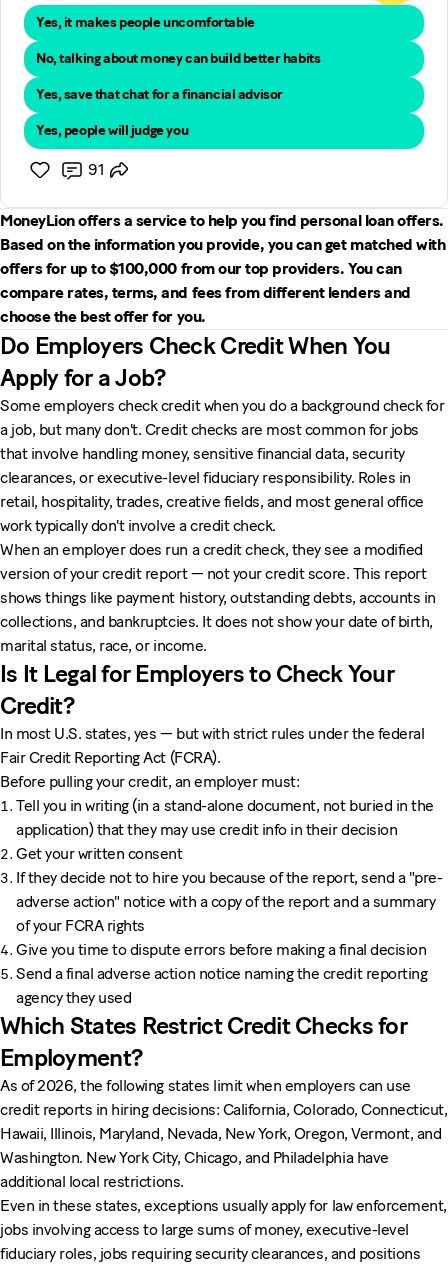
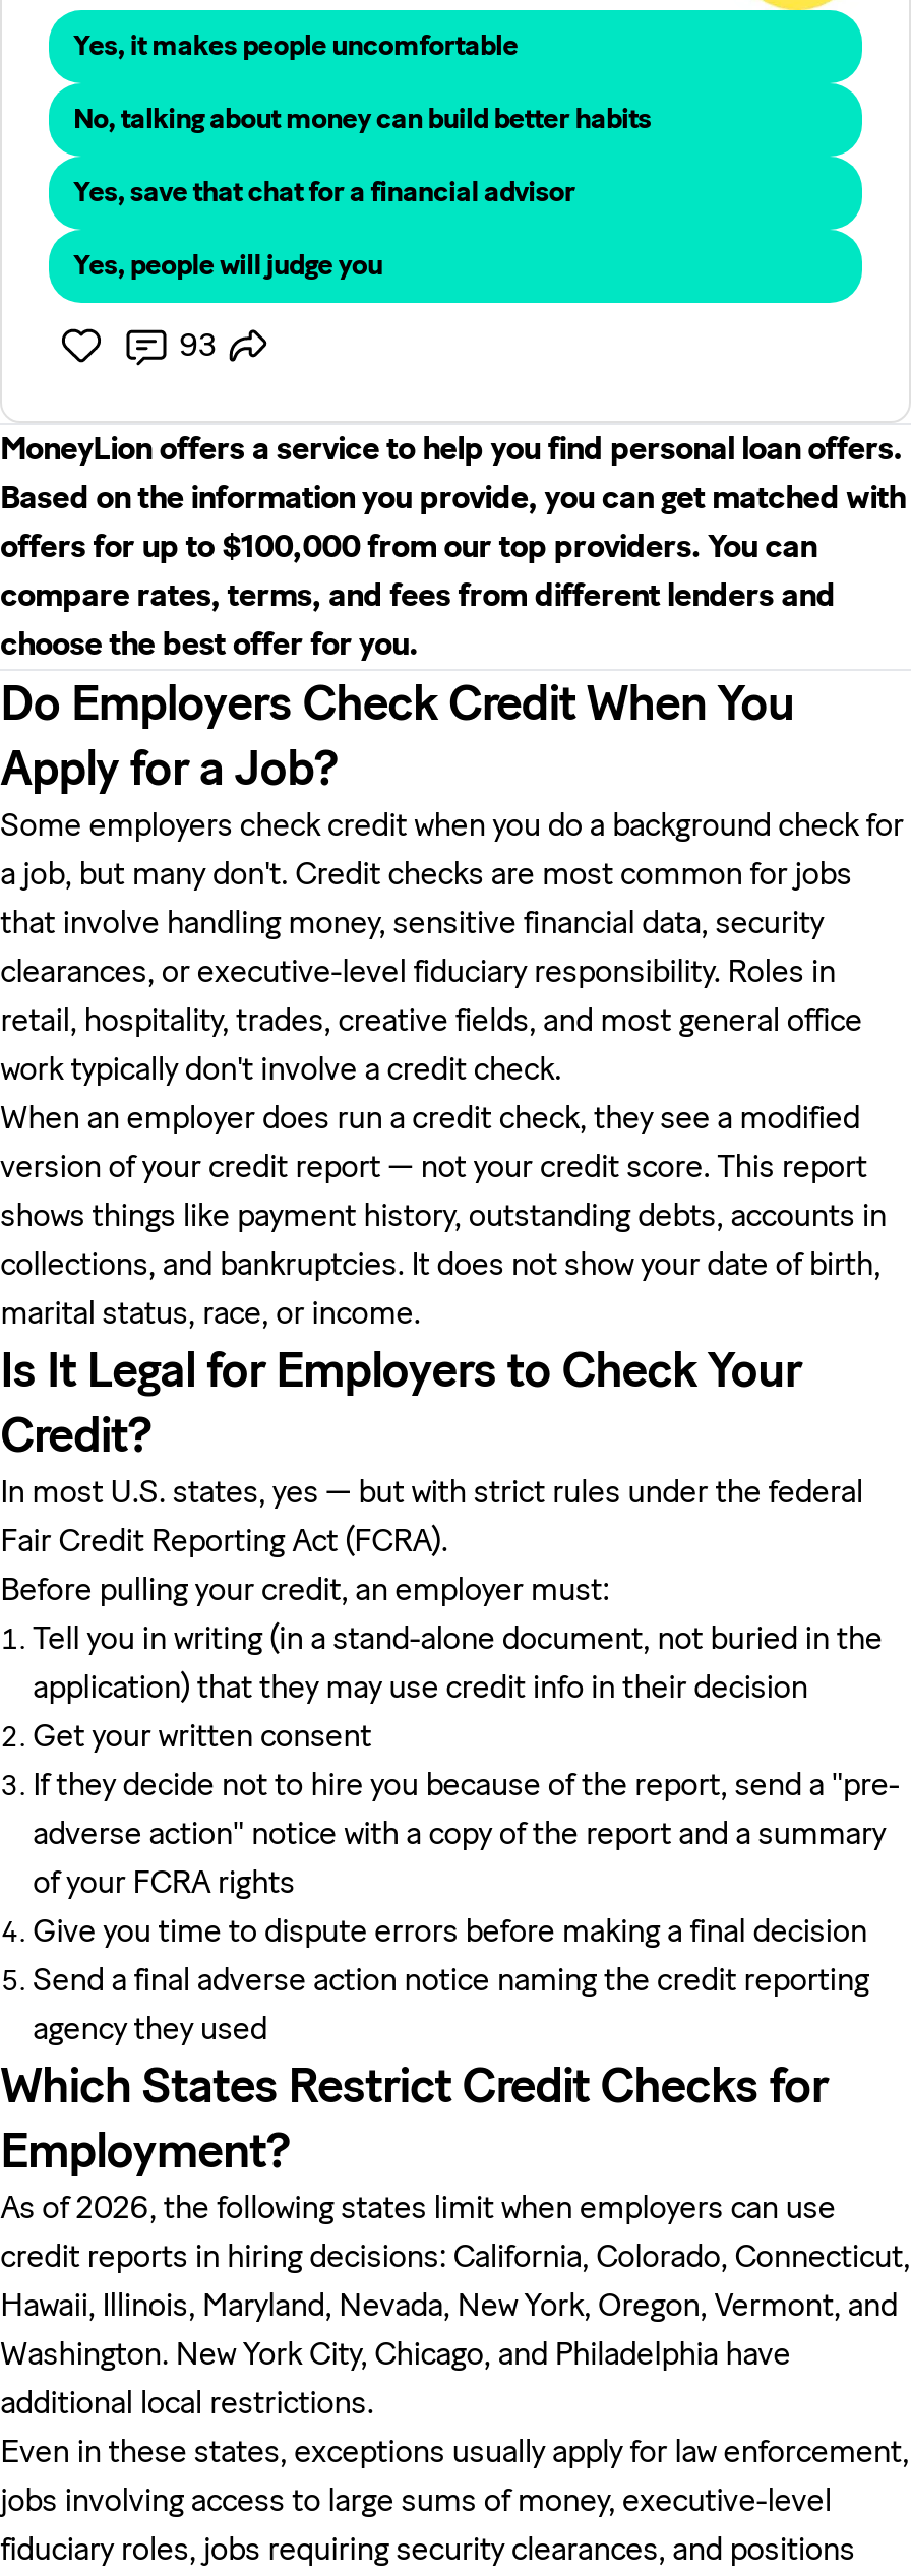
[88,160,103,179] 91 -> [179,326,216,365] 93

